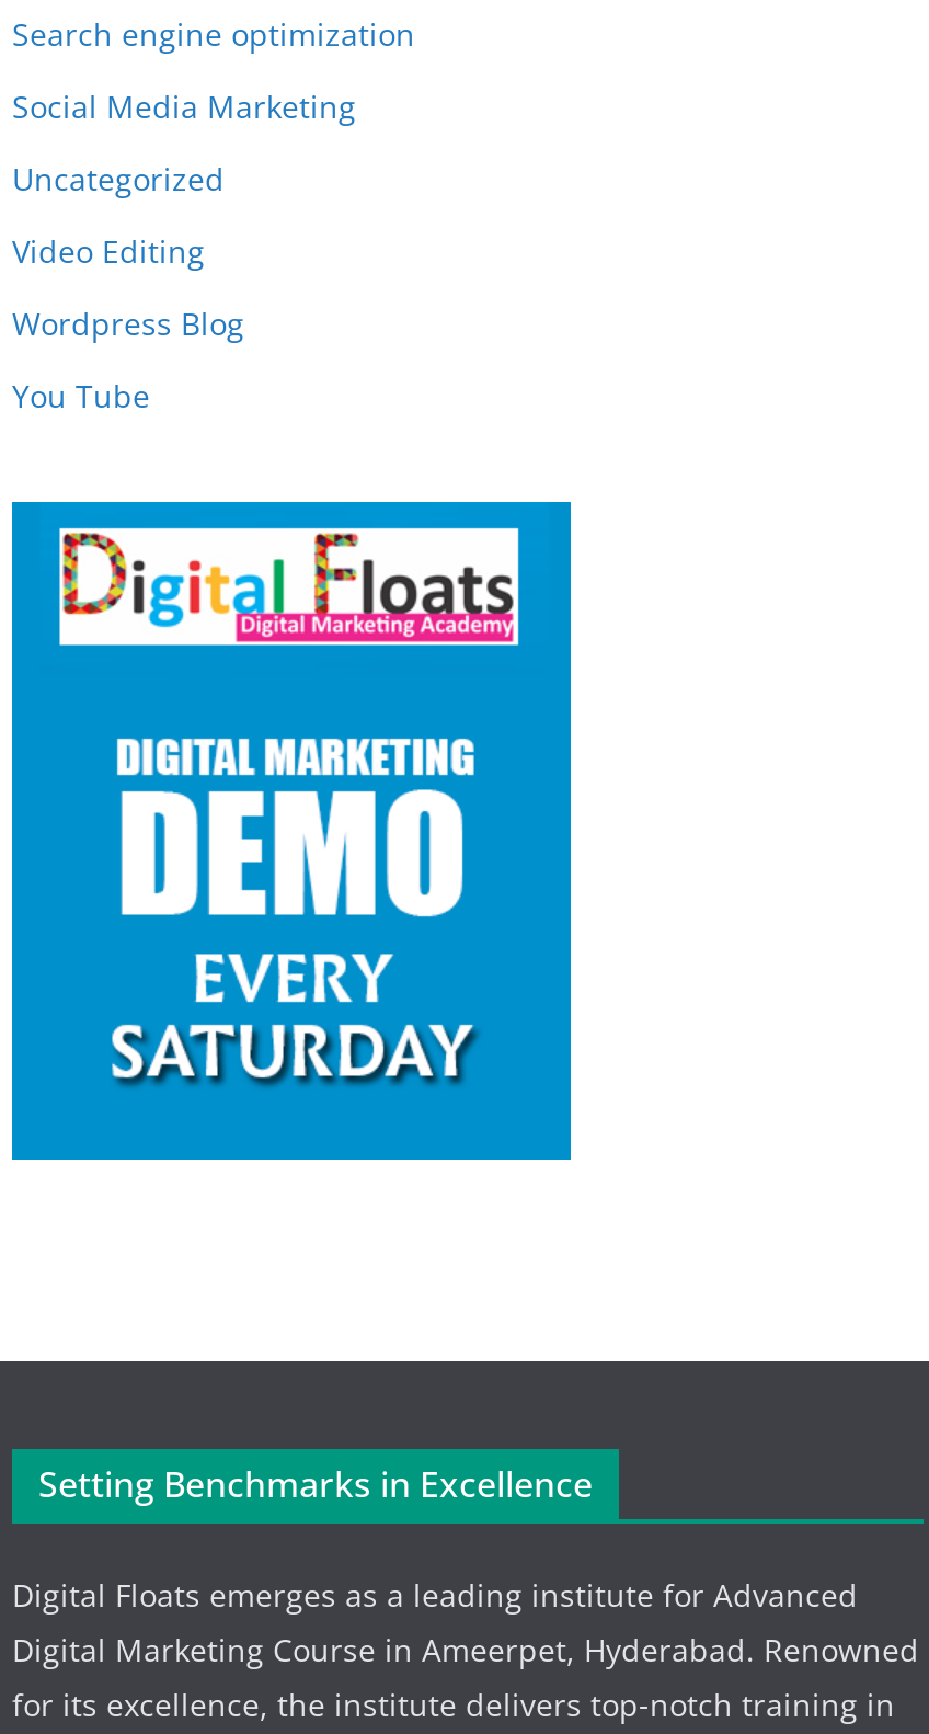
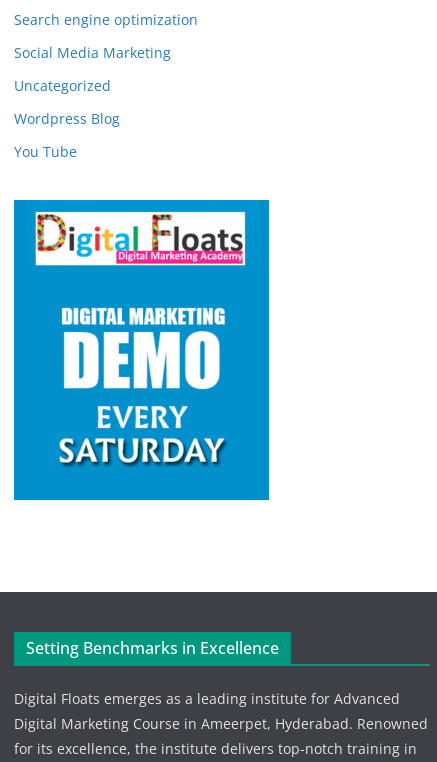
[12,230,205,272] Video Editing -> none

